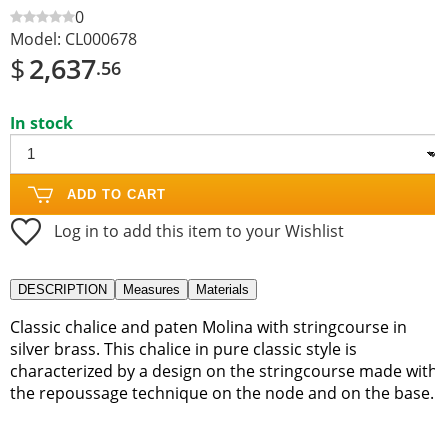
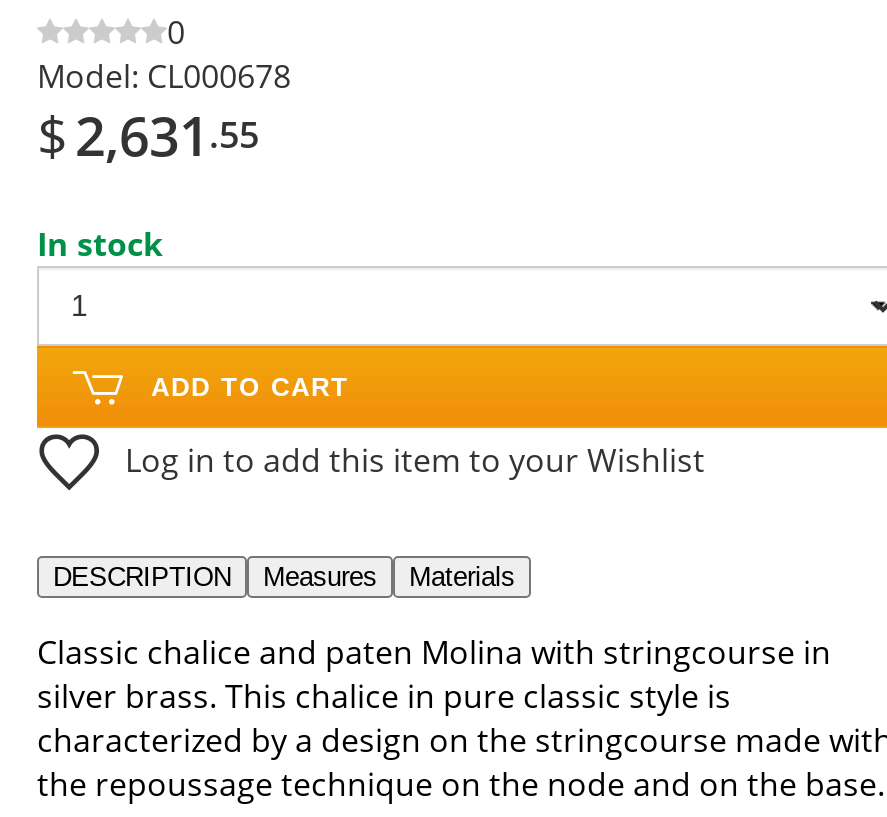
[10,50,121,87] $ 2,637.56 -> [37,98,259,172] $ 2,631.55

